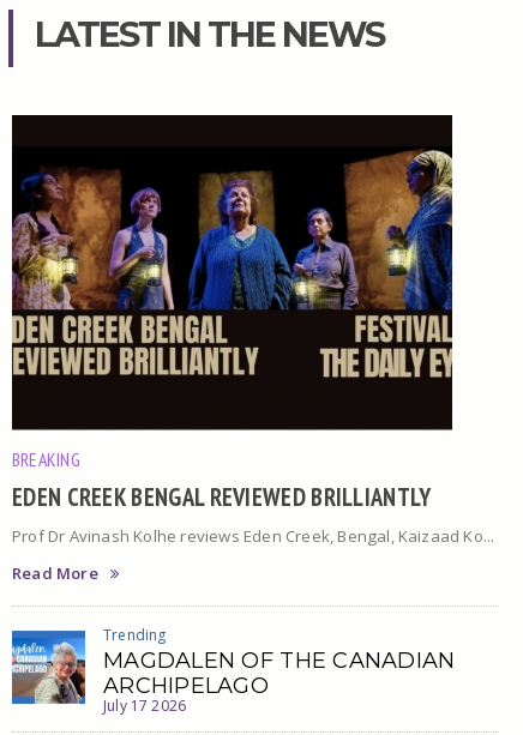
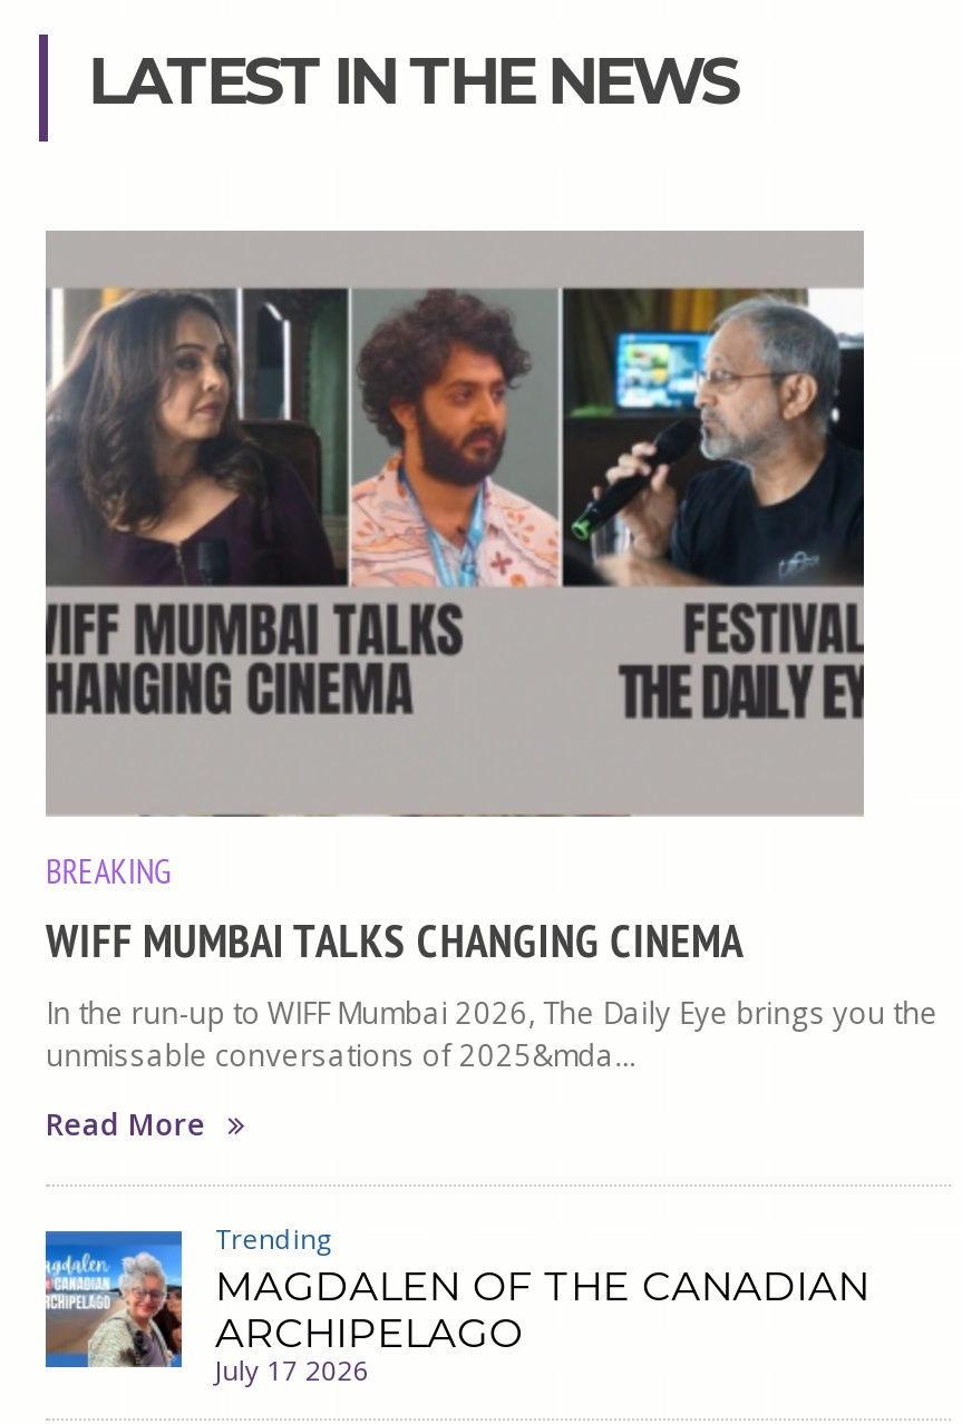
[11,115,453,430] [image] -> [46,233,866,817] [image]
[12,481,495,547] EDEN CREEK BENGAL REVIEWED BRILLIANTLY | Prof Dr Avinash Kolhe reviews Eden Creek, Bengal, Kaizaad Ko... -> [46,910,939,1075] WIFF MUMBAI TALKS CHANGING CINEMA | In the run-up to WIFF Mumbai 2026, The Daily Eye brings you the | unmissable conversations of 2025&mda...

